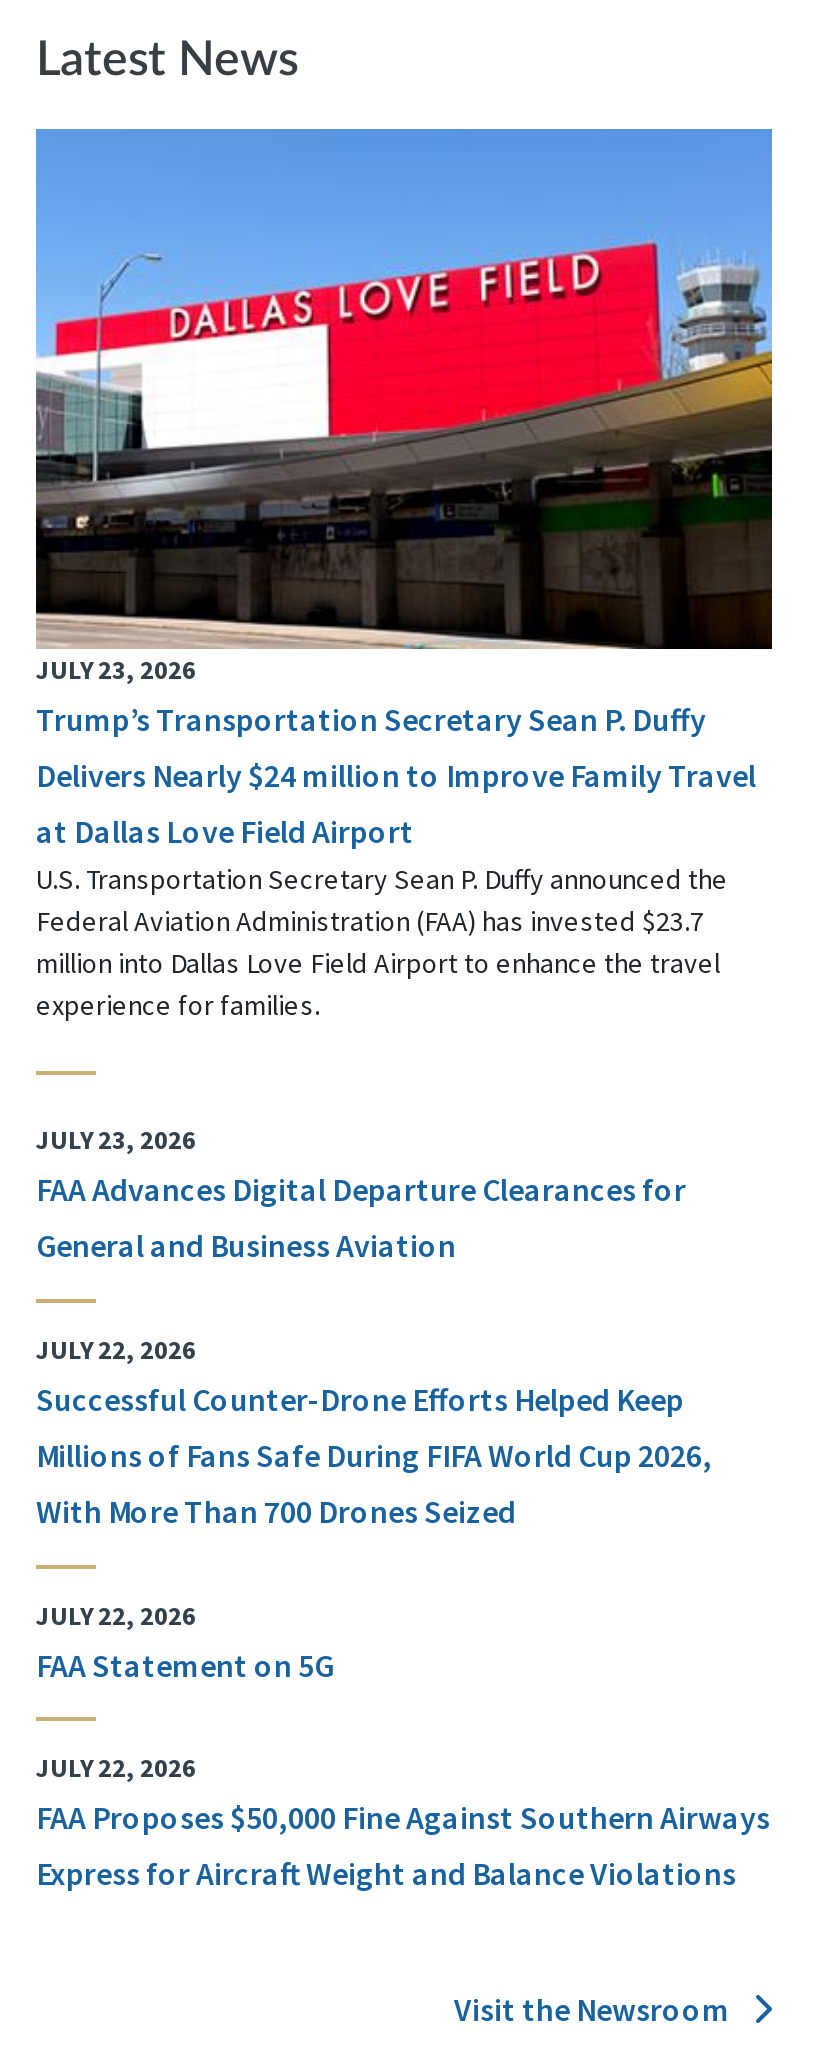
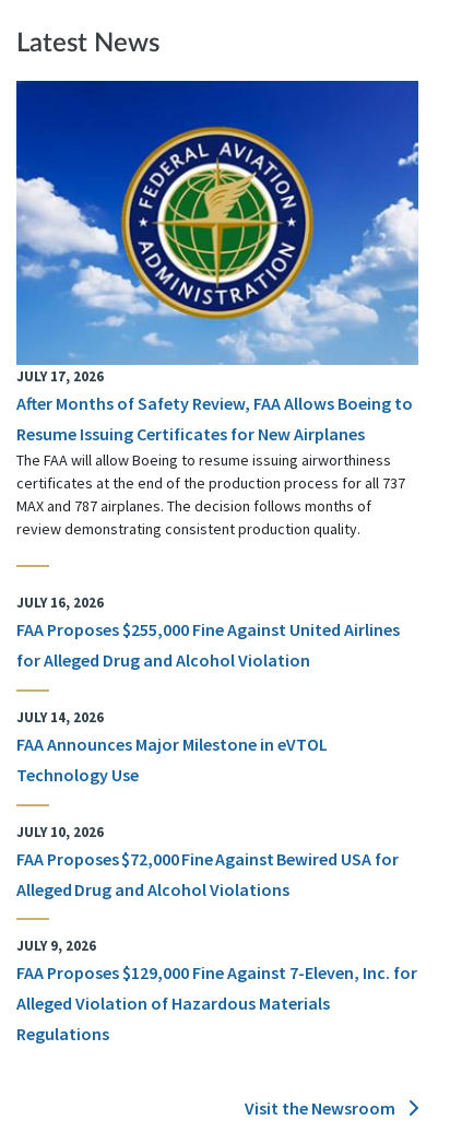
[34,127,774,1022] [image] | JULY 23, 2026 | Trump’s Transportation Secretary Sean P. Duffy | Delivers Nearly $24 million to Improve Family Travel | at Dallas Love Field Airport | U.S. Transportation Secretary Sean P. Duffy announced the | Federal Aviation Administration (FAA) has invested $23.7 | million into Dallas Love Field Airport to enhance the travel | experience for families. -> [15,80,419,538] [image] | JULY 17, 2026 | After Months of Safety Review, FAA Allows Boeing to | Resume Issuing Certificates for New Airplanes | The FAA will allow Boeing to resume issuing airworthiness | certificates at the end of the production process for all 737 | MAX and 787 airplanes. The decision follows months of | review demonstrating consistent production quality.
[36,1124,686,1266] JULY 23, 2026 | FAA Advances Digital Departure Clearances for | General and Business Aviation -> [16,594,400,671] JULY 16, 2026 | FAA Proposes $255,000 Fine Against United Airlines | for Alleged Drug and Alcohol Violation
[36,1333,712,1531] JULY 22, 2026 | Successful Counter-Drone Efforts Helped Keep | Millions of Fans Safe During FIFA World Cup 2026, | With More Than 700 Drones Seized -> [16,708,328,786] JULY 14, 2026 | FAA Announces Major Milestone in eVTOL | Technology Use
[36,1598,334,1684] JULY 22, 2026 | FAA Statement on 5G -> [16,822,399,900] JULY 10, 2026 | FAA Proposes $72,000 Fine Against Bewired USA for | Alleged Drug and Alcohol Violations
[36,1751,770,1893] JULY 22, 2026 | FAA Proposes $50,000 Fine Against Southern Airways | Express for Aircraft Weight and Balance Violations -> [16,937,417,1045] JULY 9, 2026 | FAA Proposes $129,000 Fine Against 7-Eleven, Inc. for | Alleged Violation of Hazardous Materials | Regulations

